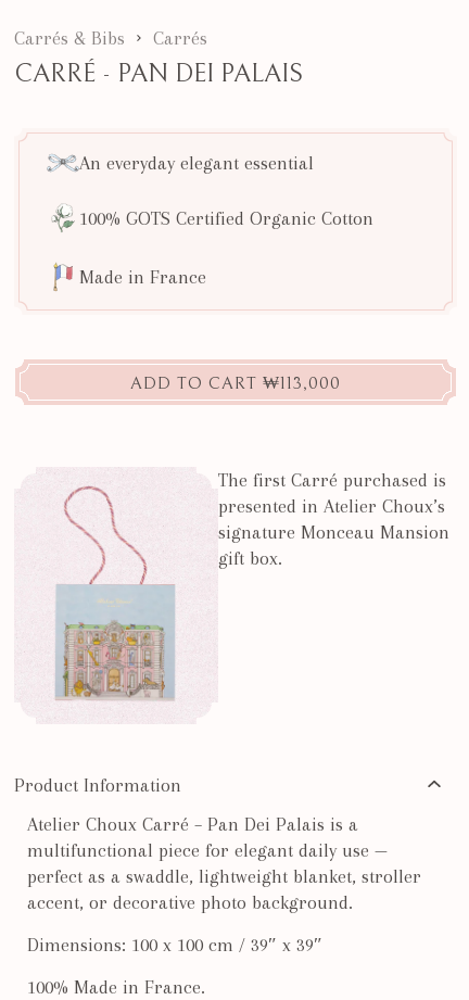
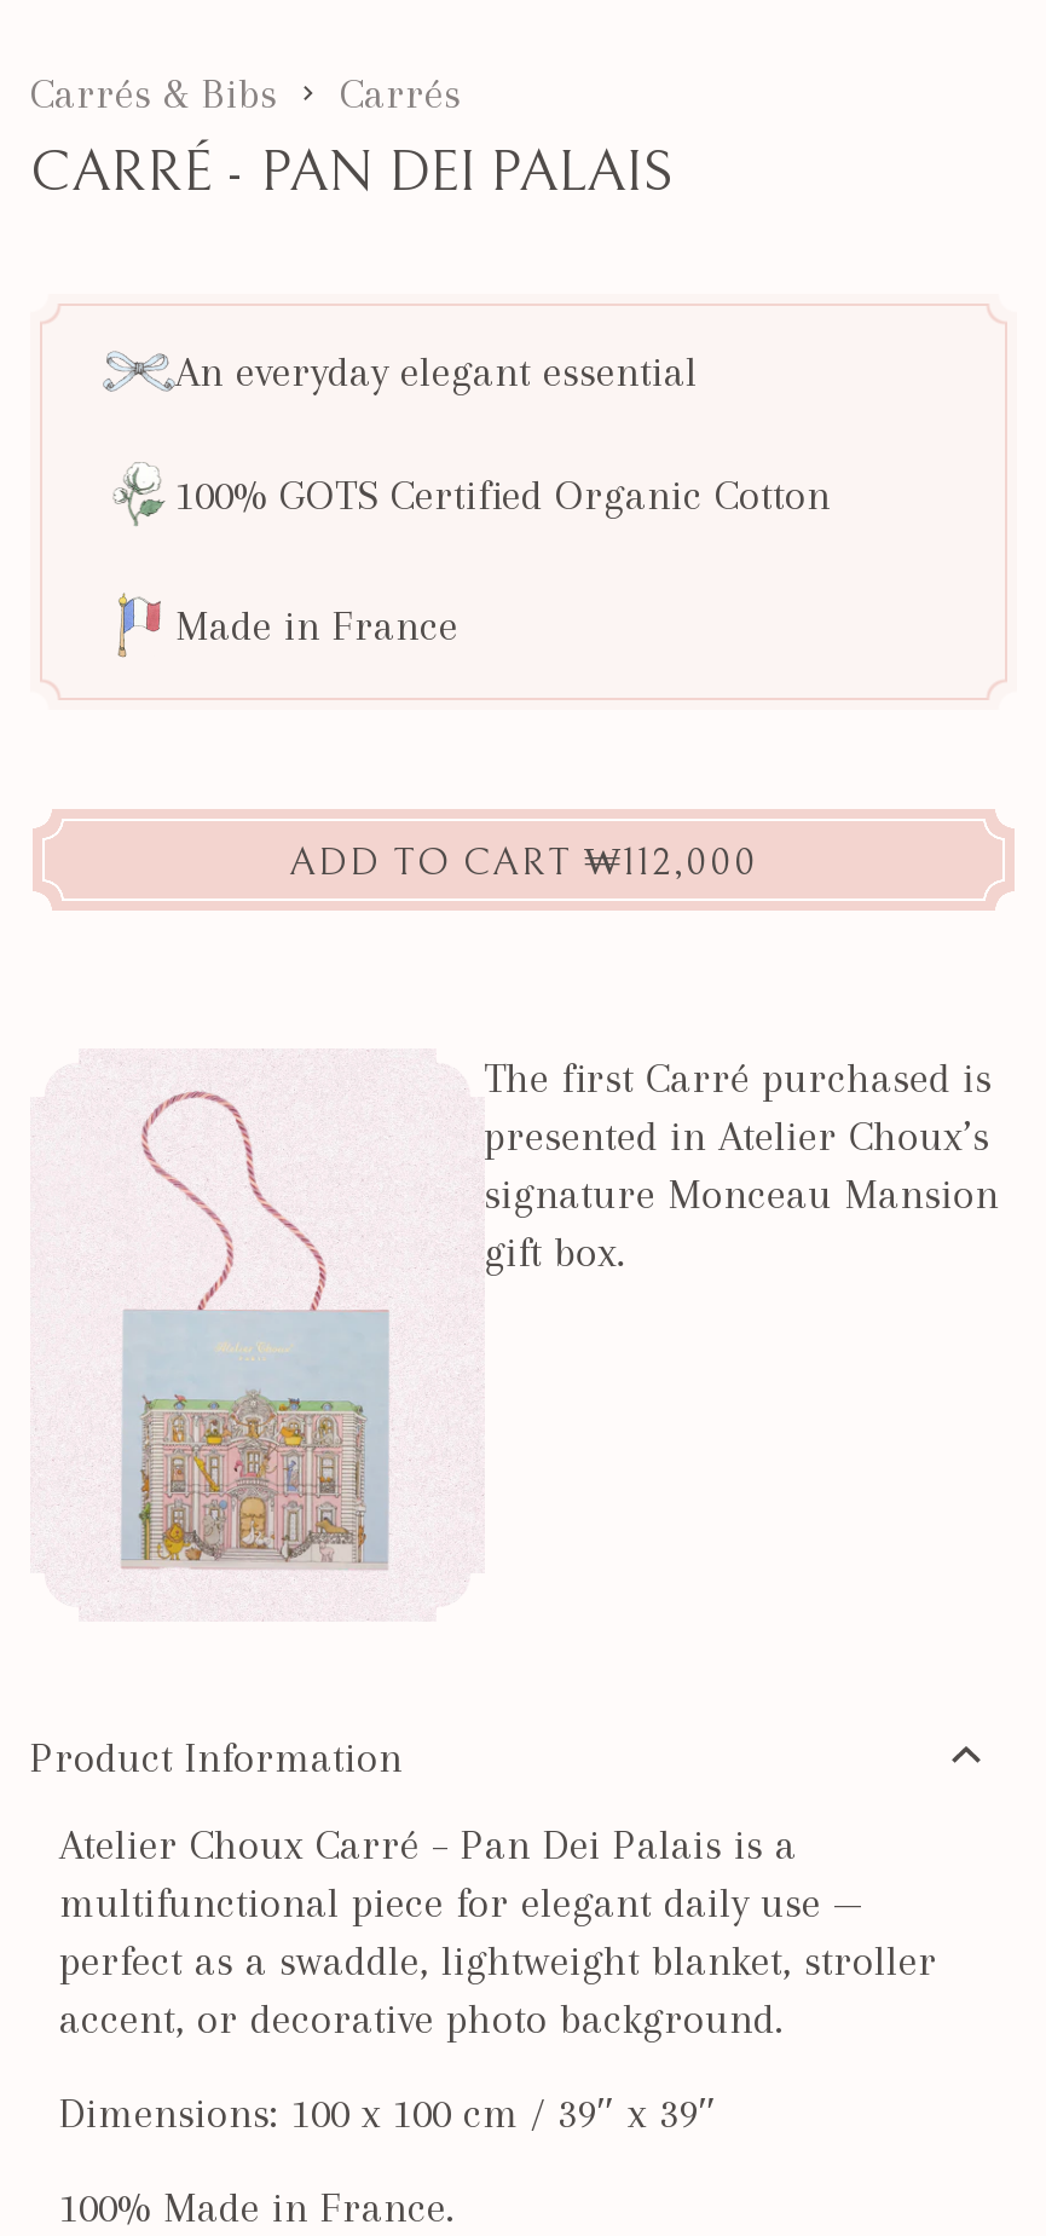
[130,374,341,393] ADD TO CART ₩113,000 -> [289,840,758,884] ADD TO CART ₩112,000

